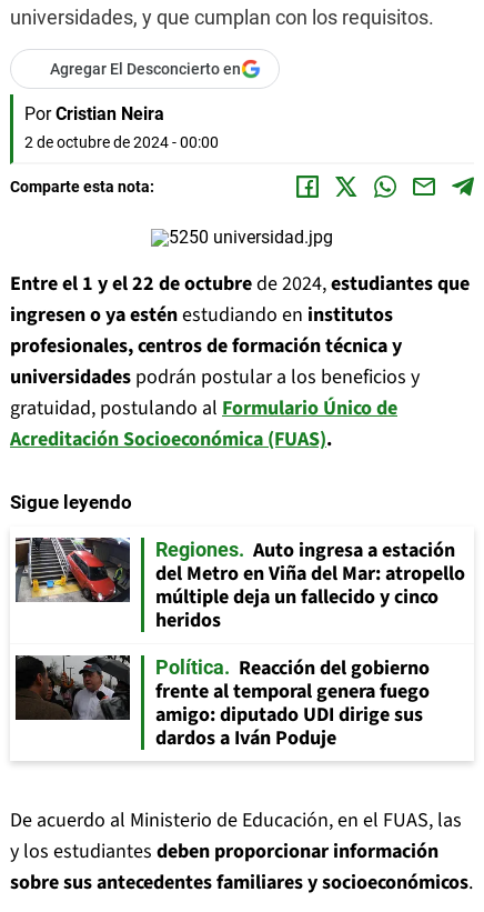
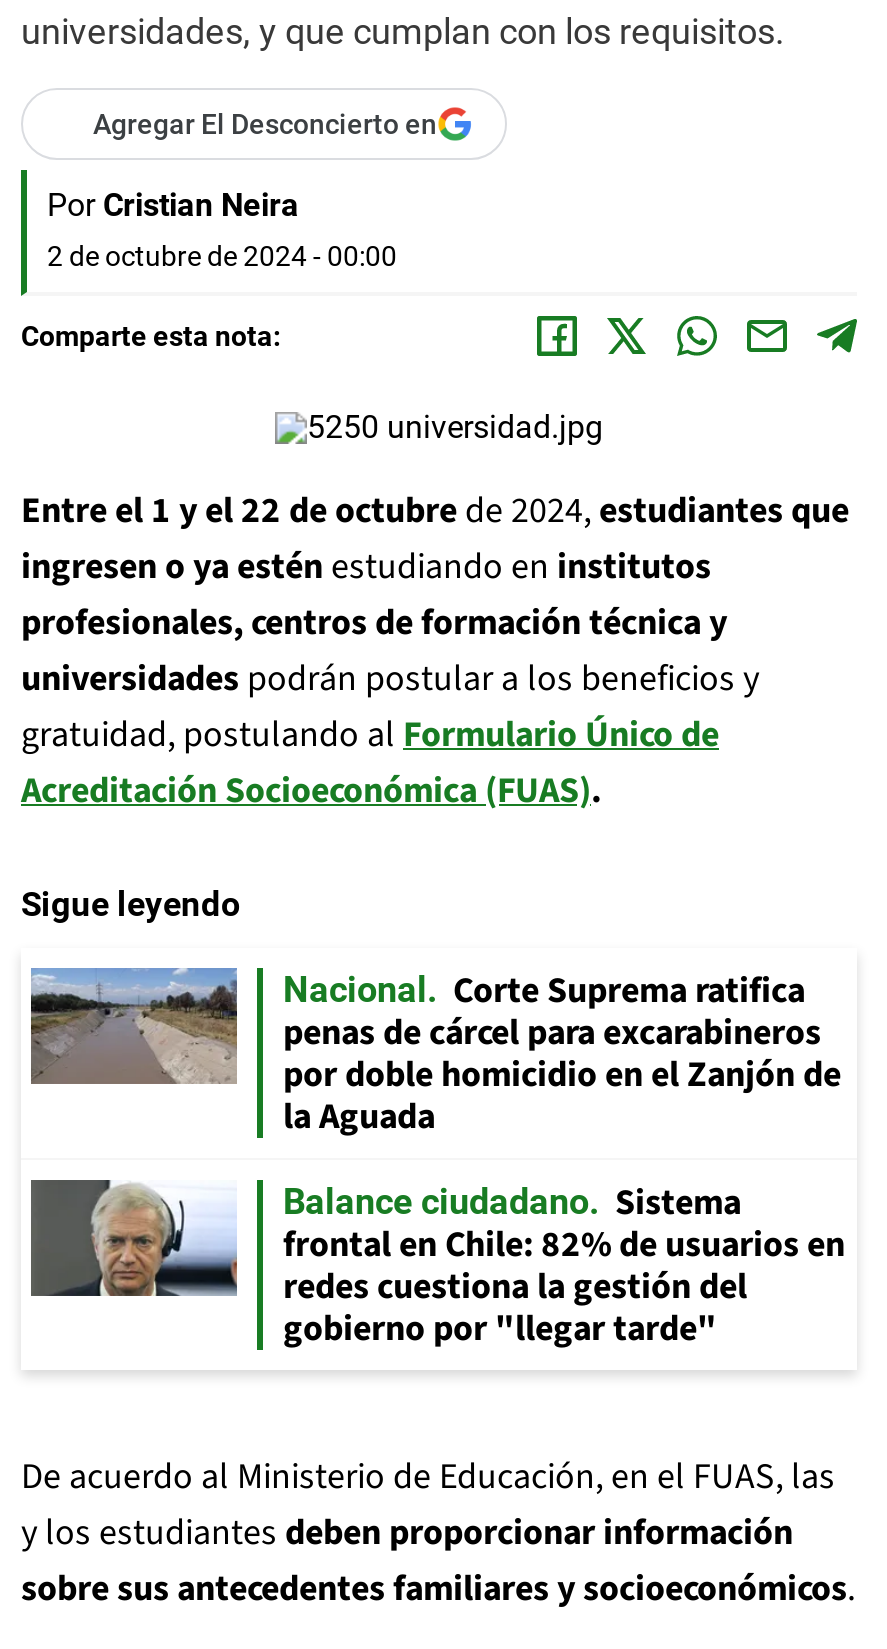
[14,537,465,634] [image] | Regiones | Auto ingresa a estación | del Metro en Viña del Mar: atropello | múltiple deja un fallecido y cinco | heridos -> [29,966,841,1142] [image] | Nacional | Corte Suprema ratifica | penas de cárcel para excarabineros | por doble homicidio en el Zanjón de | la Aguada
[14,654,430,752] [image] | Política | Reacción del gobierno | frente al temporal genera fuego | amigo: diputado UDI dirige sus | dardos a Iván Poduje -> [29,1178,845,1354] [image] | Balance ciudadano | Sistema | frontal en Chile: 82% de usuarios en | redes cuestiona la gestión del | gobierno por "llegar tarde"

